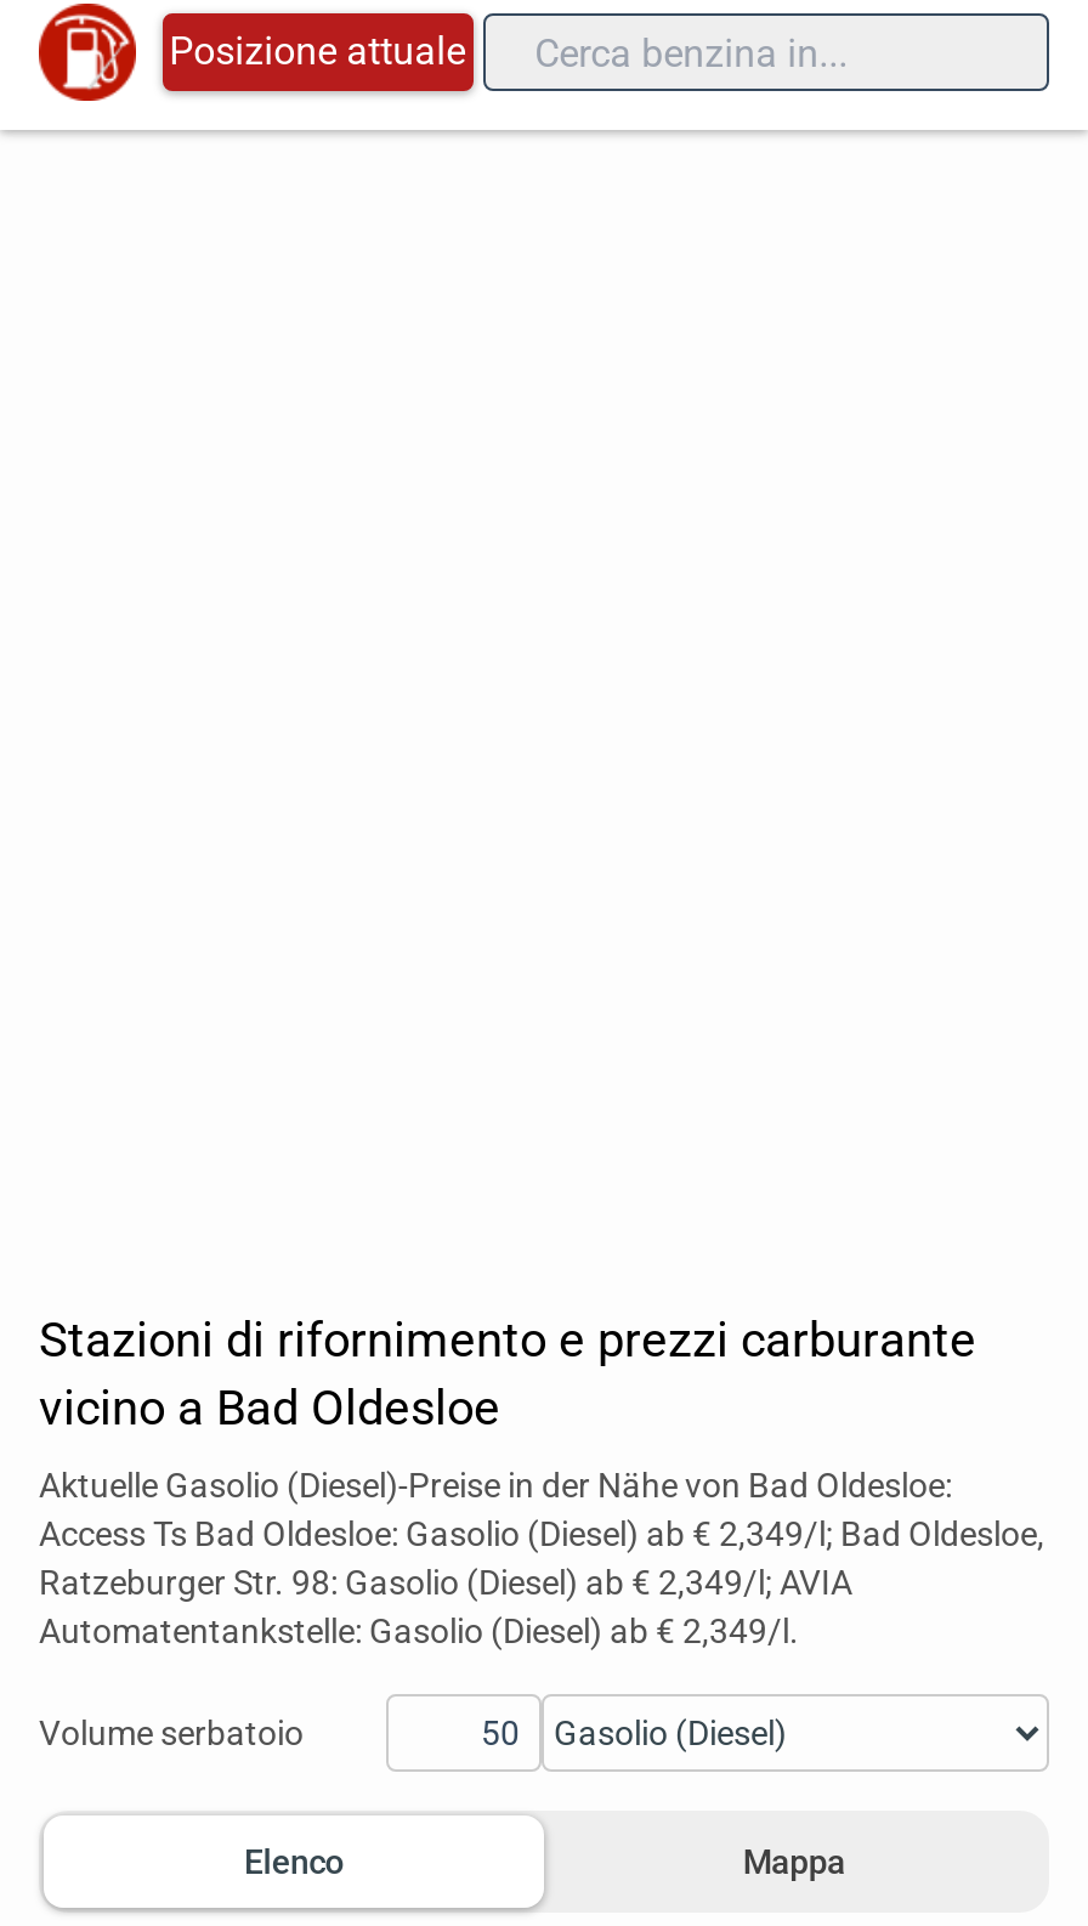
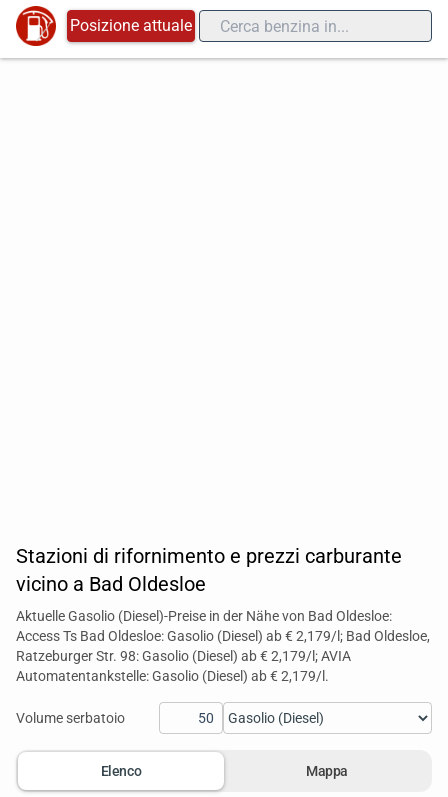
[39,1514,1044,1553] Access Ts Bad Oldesloe: Gasolio (Diesel) ab € 2,349/l; Bad Oldesloe, -> [16,628,430,644] Access Ts Bad Oldesloe: Gasolio (Diesel) ab € 2,179/l; Bad Oldesloe,
[39,1563,852,1602] Ratzeburger Str. 98: Gasolio (Diesel) ab € 2,349/l; AVIA -> [16,648,351,664] Ratzeburger Str. 98: Gasolio (Diesel) ab € 2,179/l; AVIA
[39,1611,799,1650] Automatentankstelle: Gasolio (Diesel) ab € 2,349/l. -> [16,668,329,684] Automatentankstelle: Gasolio (Diesel) ab € 2,179/l.

